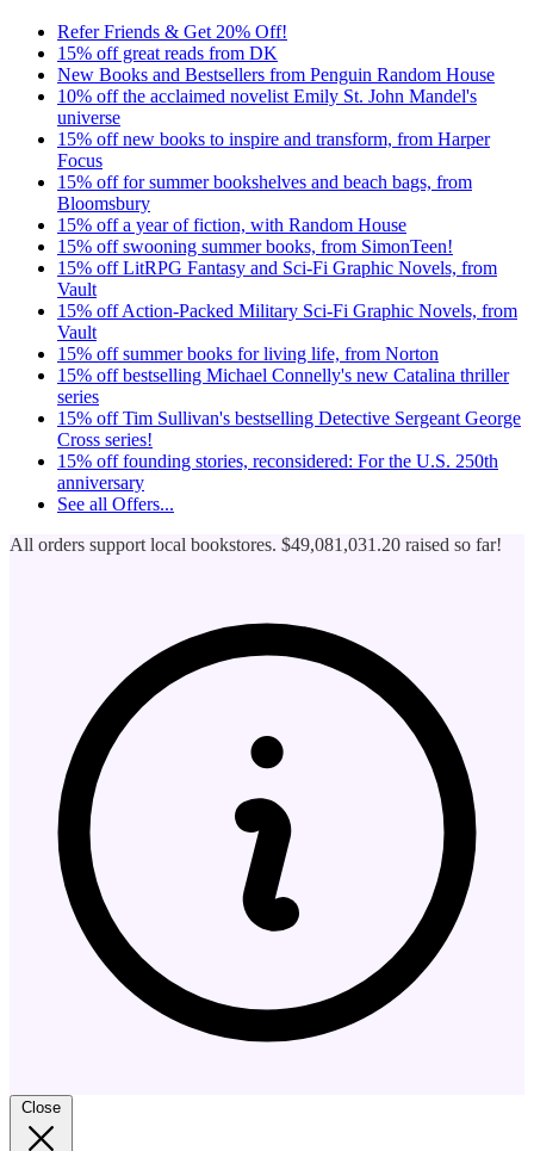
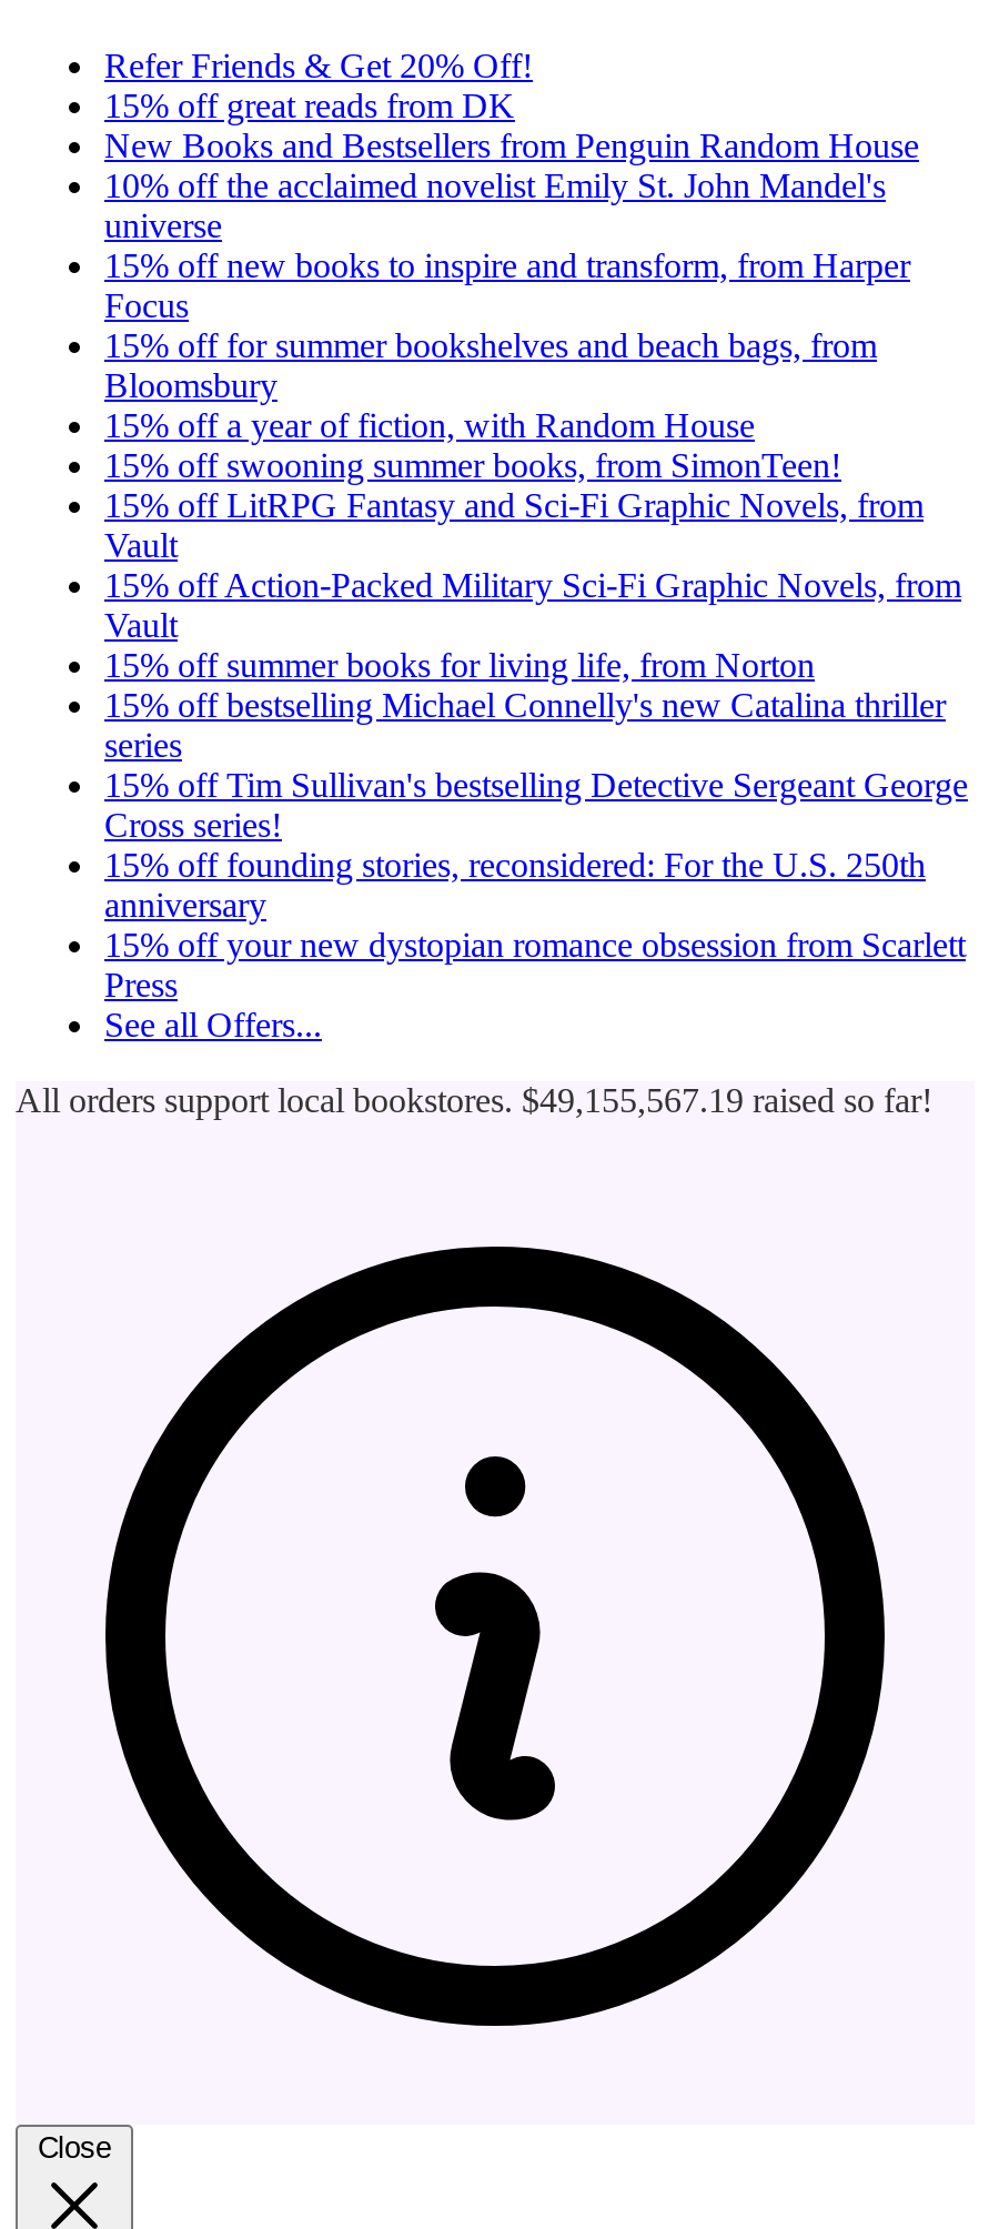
none -> [104,926,966,1003] 15% off your new dystopian romance obsession from Scarlett | Press
[10,534,502,555] All orders support local bookstores. $49,081,031.20 raised so far! -> [16,1081,932,1119] All orders support local bookstores. $49,155,567.19 raised so far!

